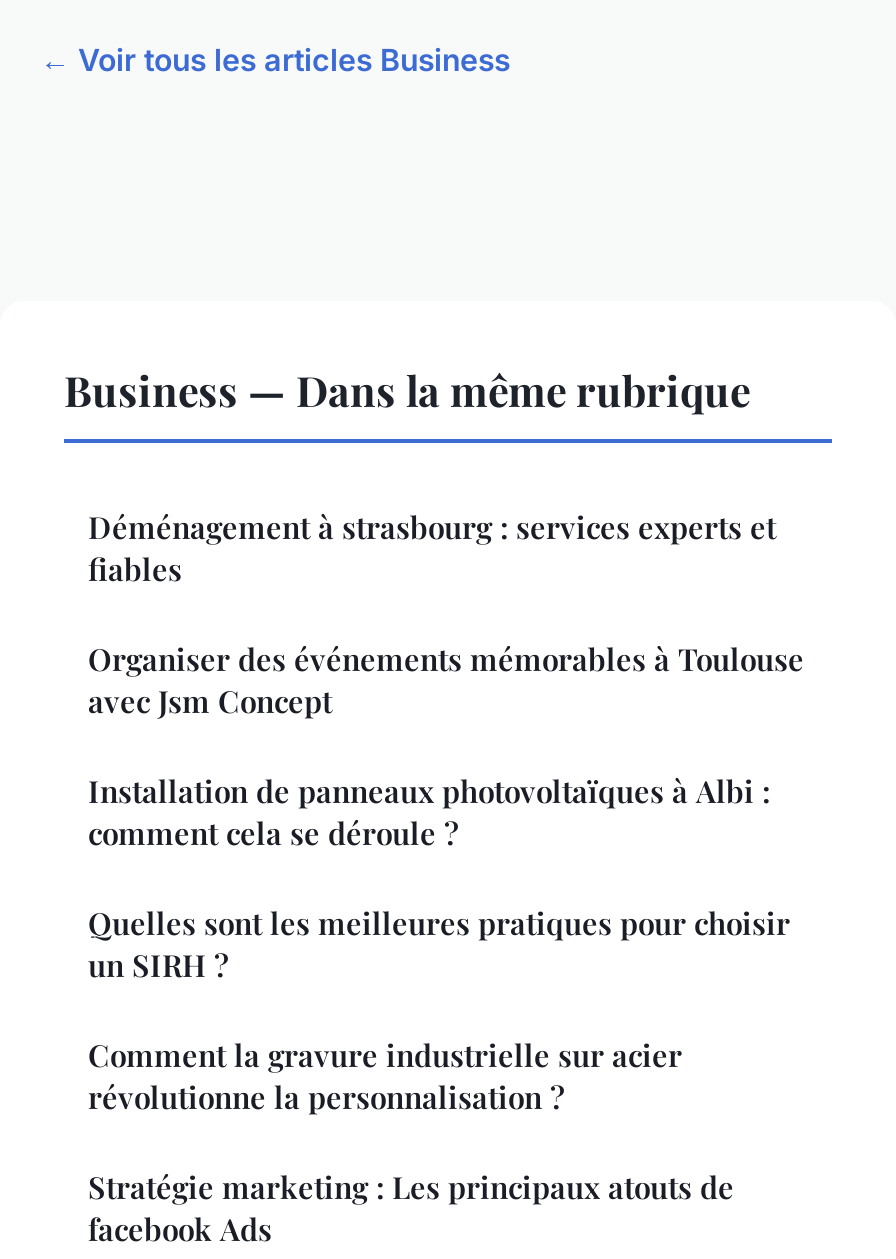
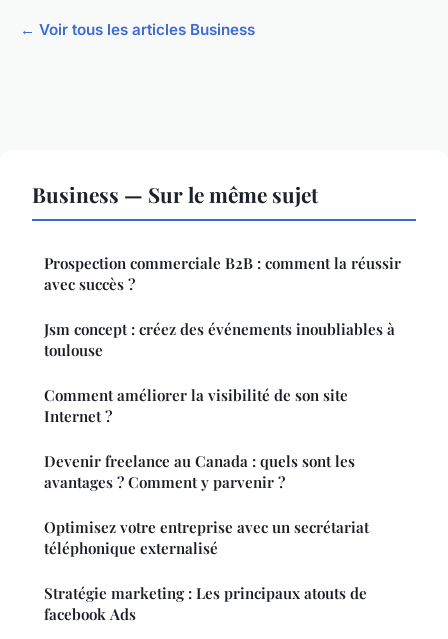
[64,362,750,418] Business — Dans la même rubrique -> [32,180,318,208] Business — Sur le même sujet
[88,508,776,590] Déménagement à strasbourg : services experts et | fiables -> [44,253,401,294] Prospection commerciale B2B : comment la réussir | avec succès ?
[88,640,804,722] Organiser des événements mémorables à Toulouse | avec Jsm Concept -> [44,319,395,360] Jsm concept : créez des événements inoubliables à | toulouse
[88,772,770,854] Installation de panneaux photovoltaïques à Albi : | comment cela se déroule ? -> [44,385,348,426] Comment améliorer la visibilité de son site | Internet ?
[88,904,790,986] Quelles sont les meilleures pratiques pour choisir | un SIRH ? -> [44,451,355,492] Devenir freelance au Canada : quels sont les | avantages ? Comment y parvenir ?
[88,1036,682,1118] Comment la gravure industrielle sur acier | révolutionne la personnalisation ? -> [44,517,369,558] Optimisez votre entreprise avec un secrétariat | téléphonique externalisé

